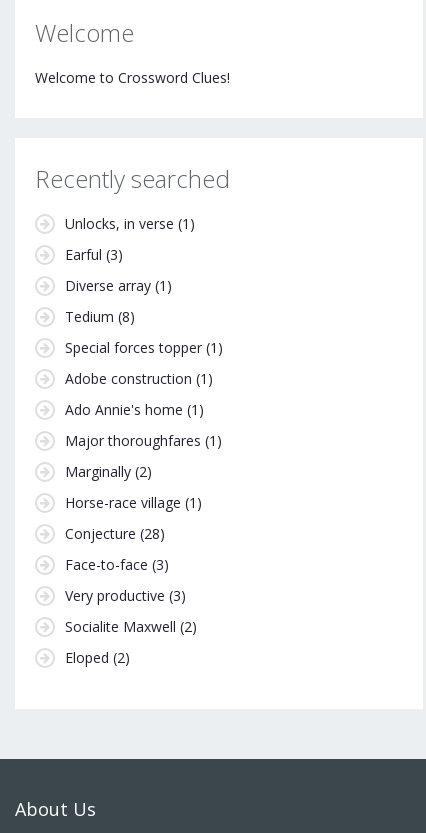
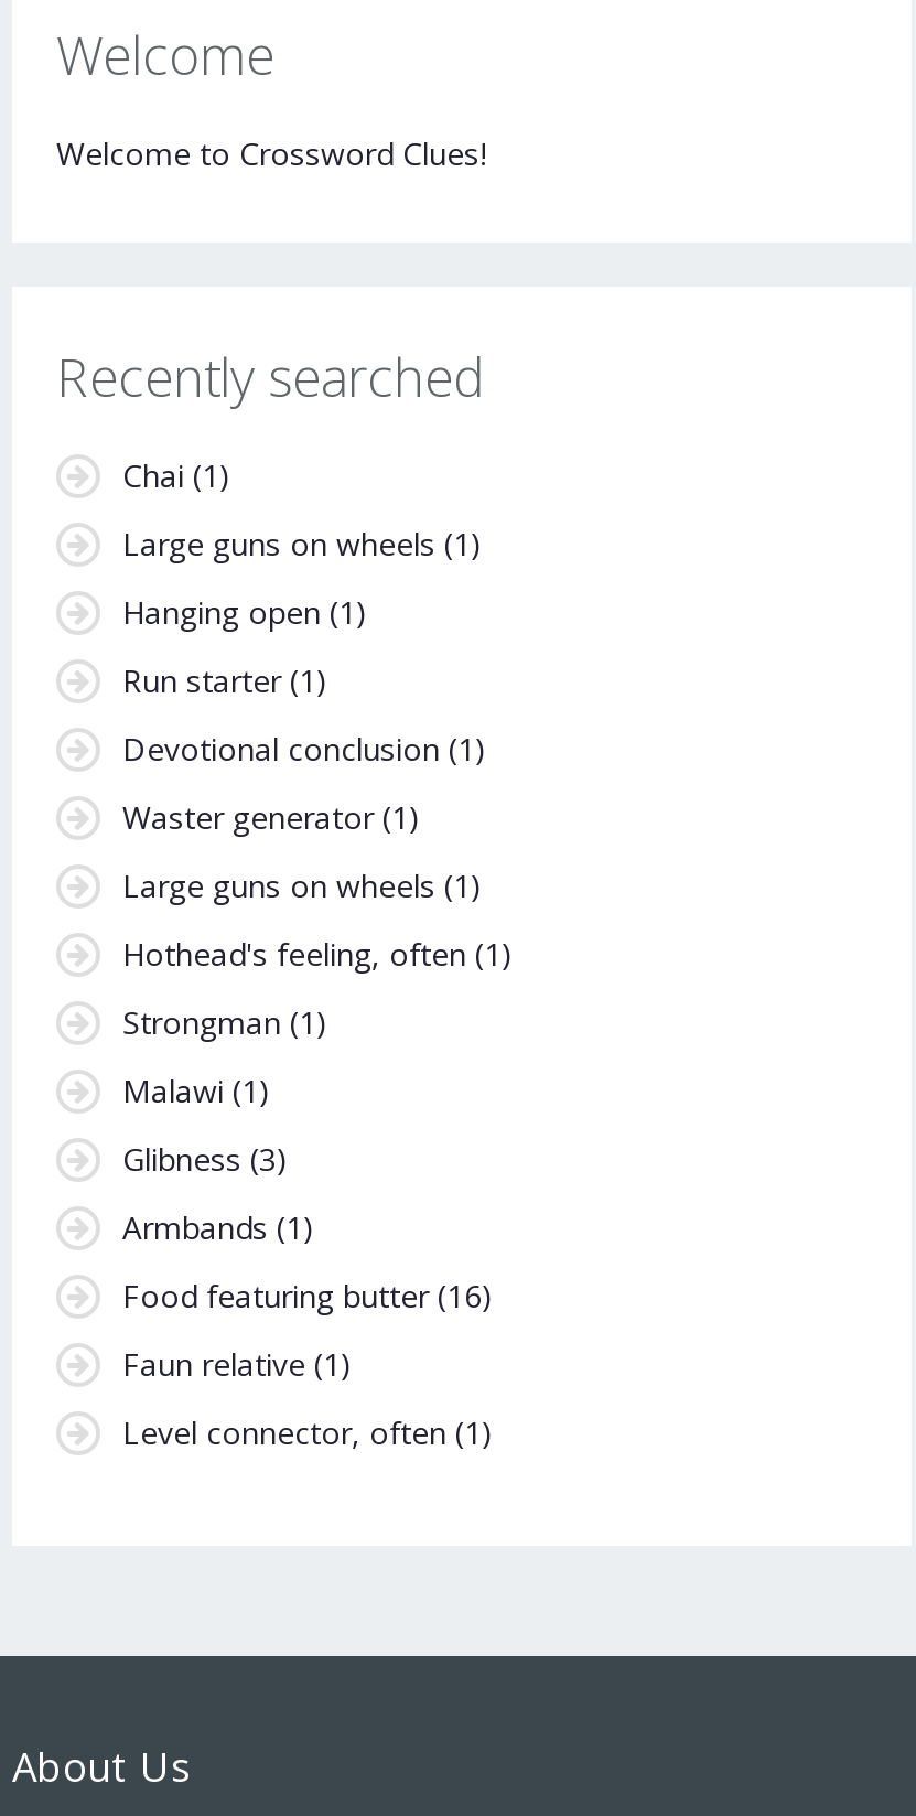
[65,214,195,233] Unlocks, in verse (1) -> [122,454,230,496] Chai (1)
[65,245,123,264] Earful (3) -> [122,523,482,565] Large guns on wheels (1)
[65,276,172,295] Diverse array (1) -> [122,591,367,633] Hanging open (1)
[65,307,135,326] Tedium (8) -> [122,659,327,701] Run starter (1)
[65,338,223,357] Special forces topper (1) -> [122,728,486,770] Devotional conclusion (1)
[65,369,213,388] Adobe construction (1) -> [122,796,420,838] Waster generator (1)
[65,400,204,419] Ado Annie's home (1) -> [122,864,482,906] Large guns on wheels (1)
[65,431,222,450] Major thoroughfares (1) -> [122,933,513,975] Hothead's feeling, often (1)
[65,462,152,481] Marginally (2) -> [122,1001,327,1043] Strongman (1)
[65,493,202,512] Horse-race village (1) -> [122,1070,270,1111] Malawi (1)
[65,524,165,543] Conjecture (28) -> [122,1138,288,1180] Glibness (3)
[65,555,169,574] Face-to-face (3) -> [122,1206,314,1248] Armbands (1)
[65,586,186,605] Very productive (3) -> [122,1275,493,1317] Food featuring butter (16)
[65,617,197,636] Socialite Maxwell (2) -> [122,1343,352,1385] Faun relative (1)
[65,648,130,667] Eloped (2) -> [122,1411,493,1453] Level connector, often (1)

